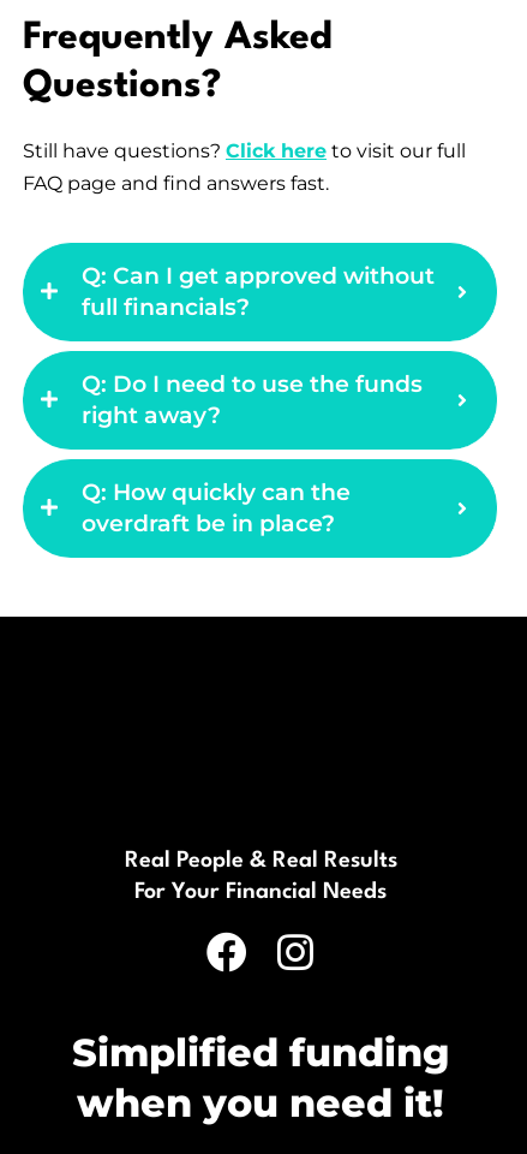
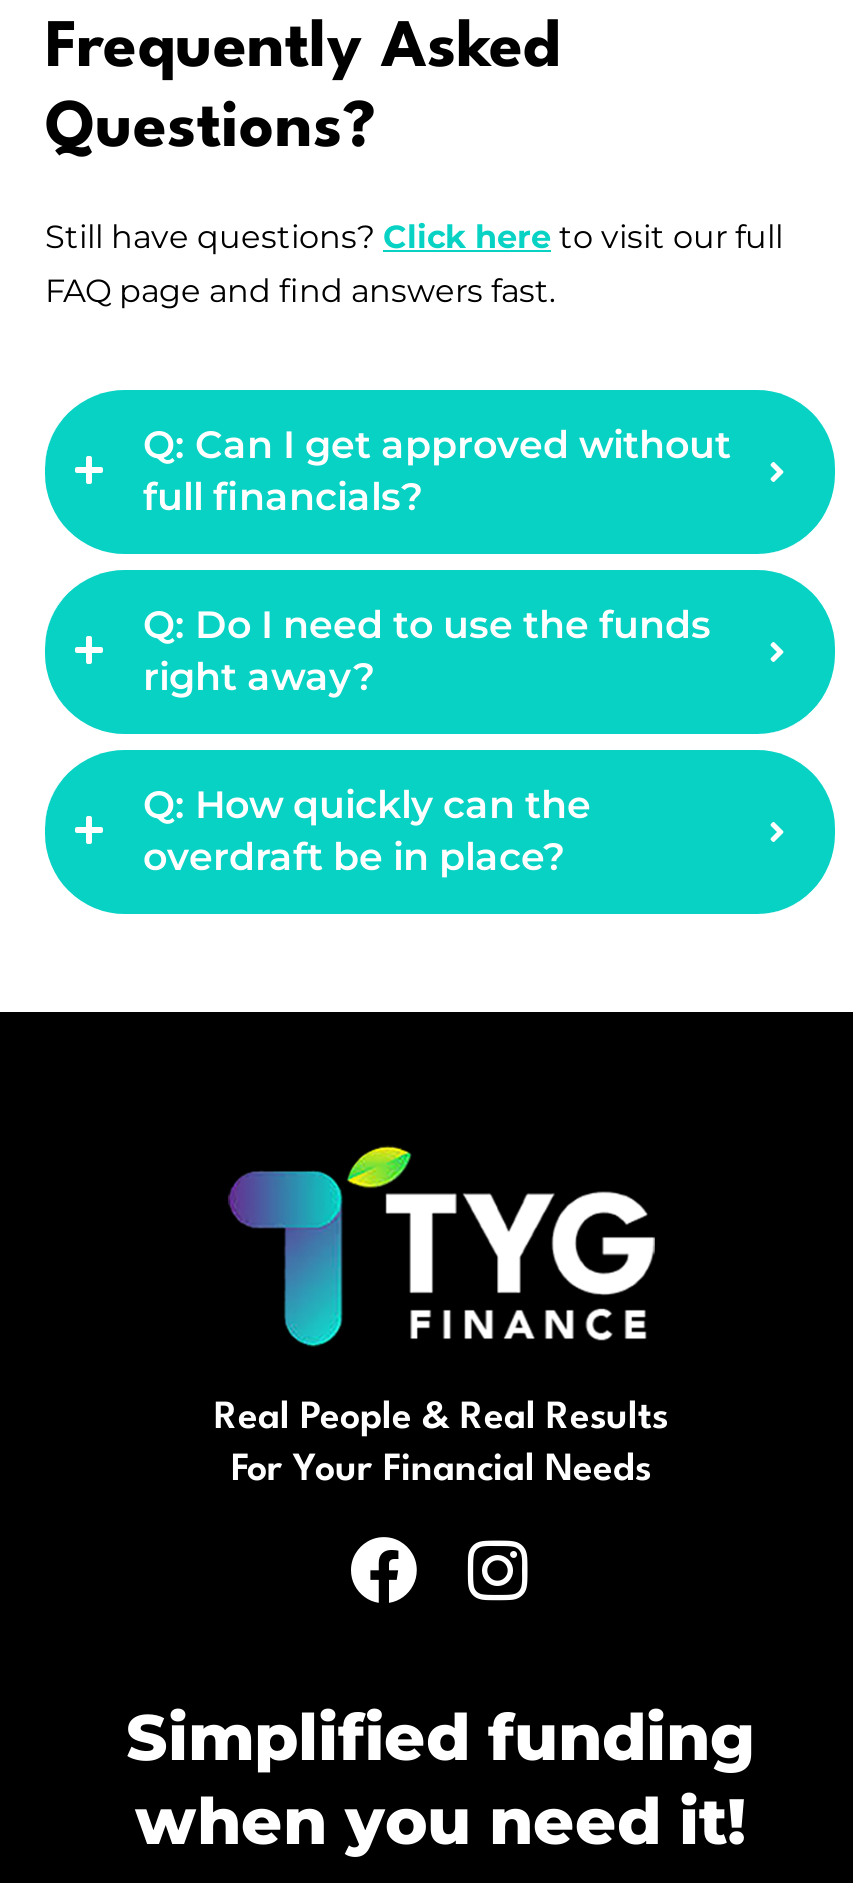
none -> [227,1144,657,1348] [image]

